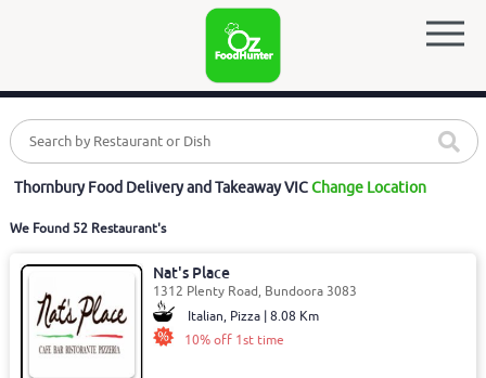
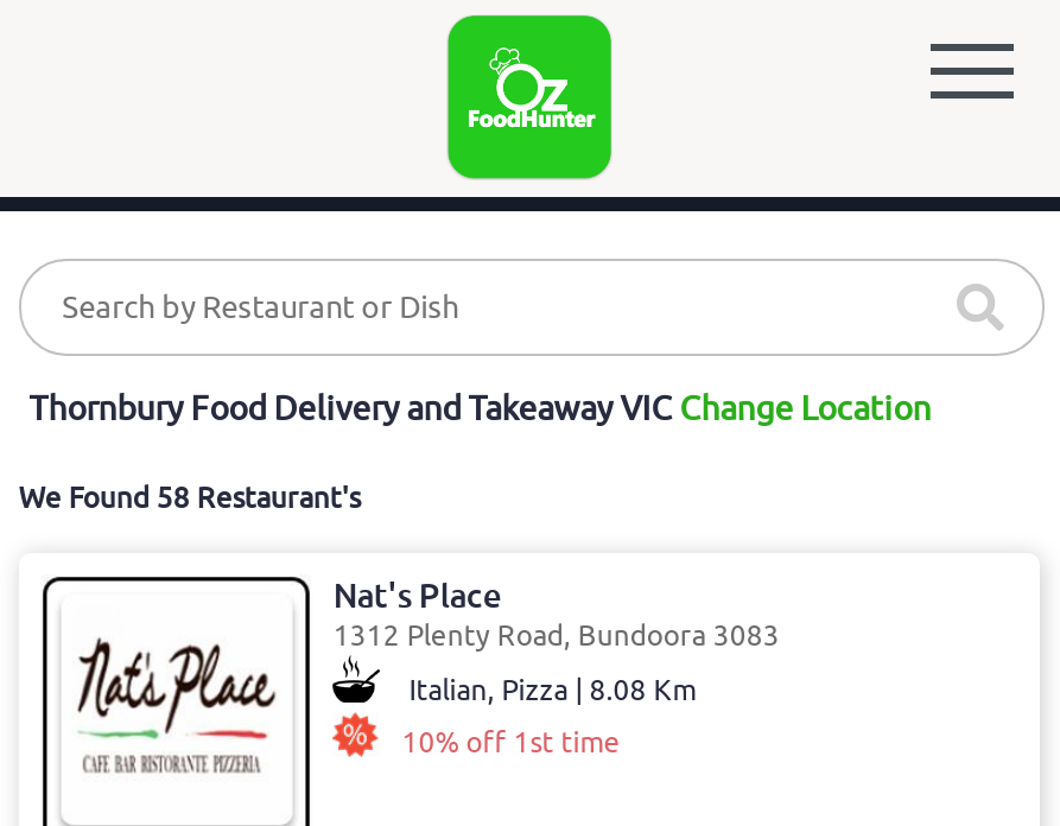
[10,220,166,238] We Found 52 Restaurant's -> [19,481,360,519] We Found 58 Restaurant's

